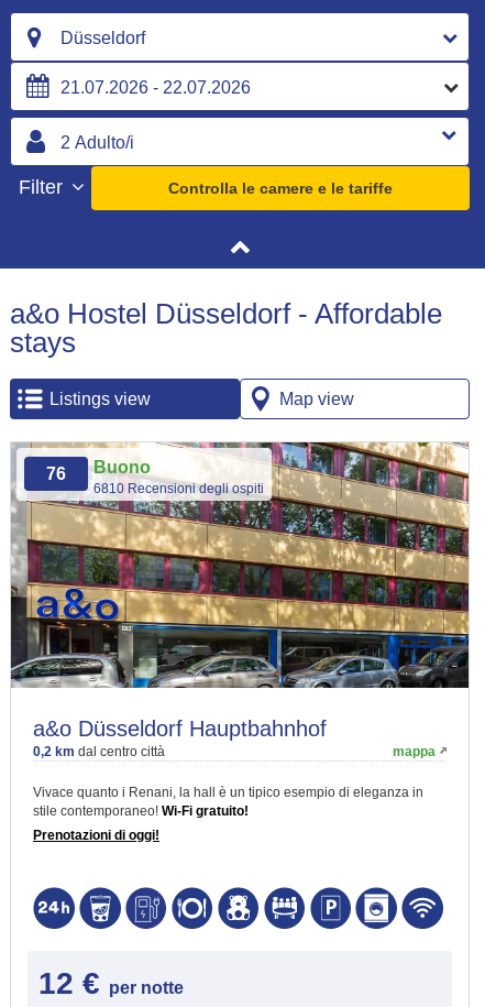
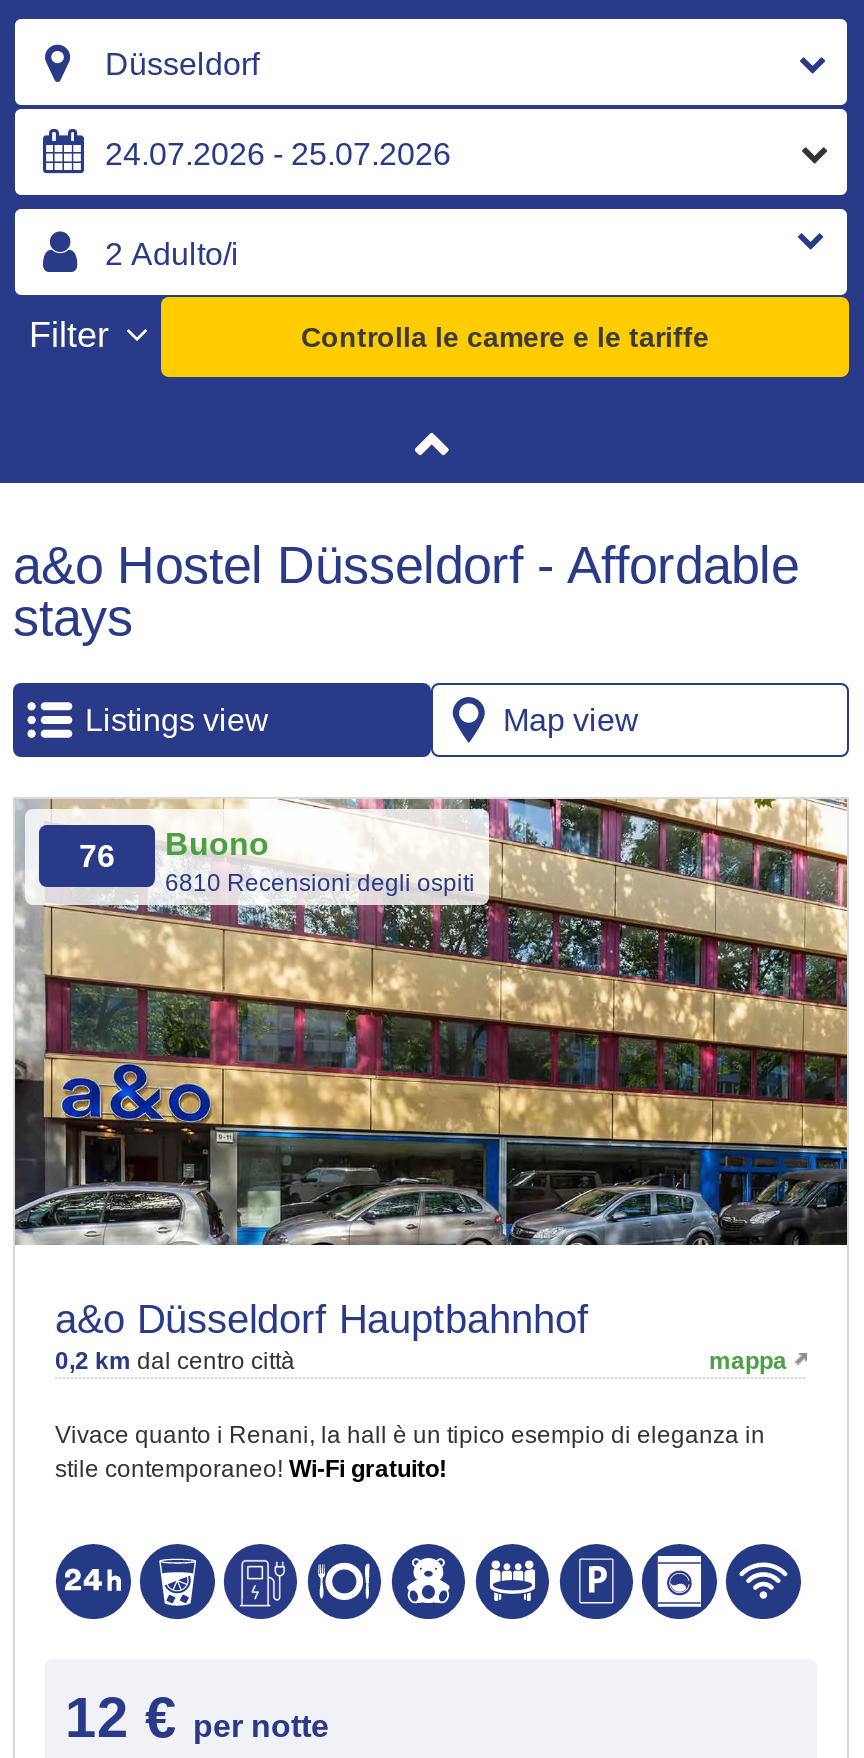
[33,828,159,843] Prenotazioni di oggi! -> none

